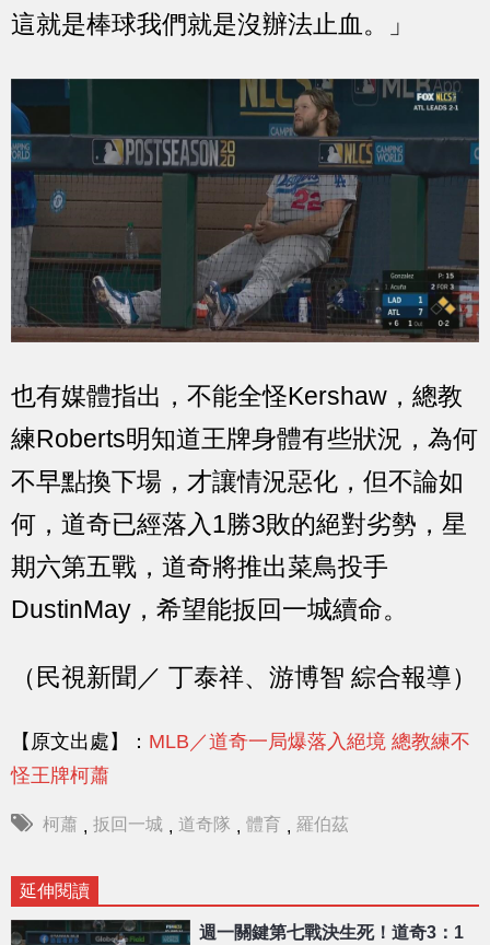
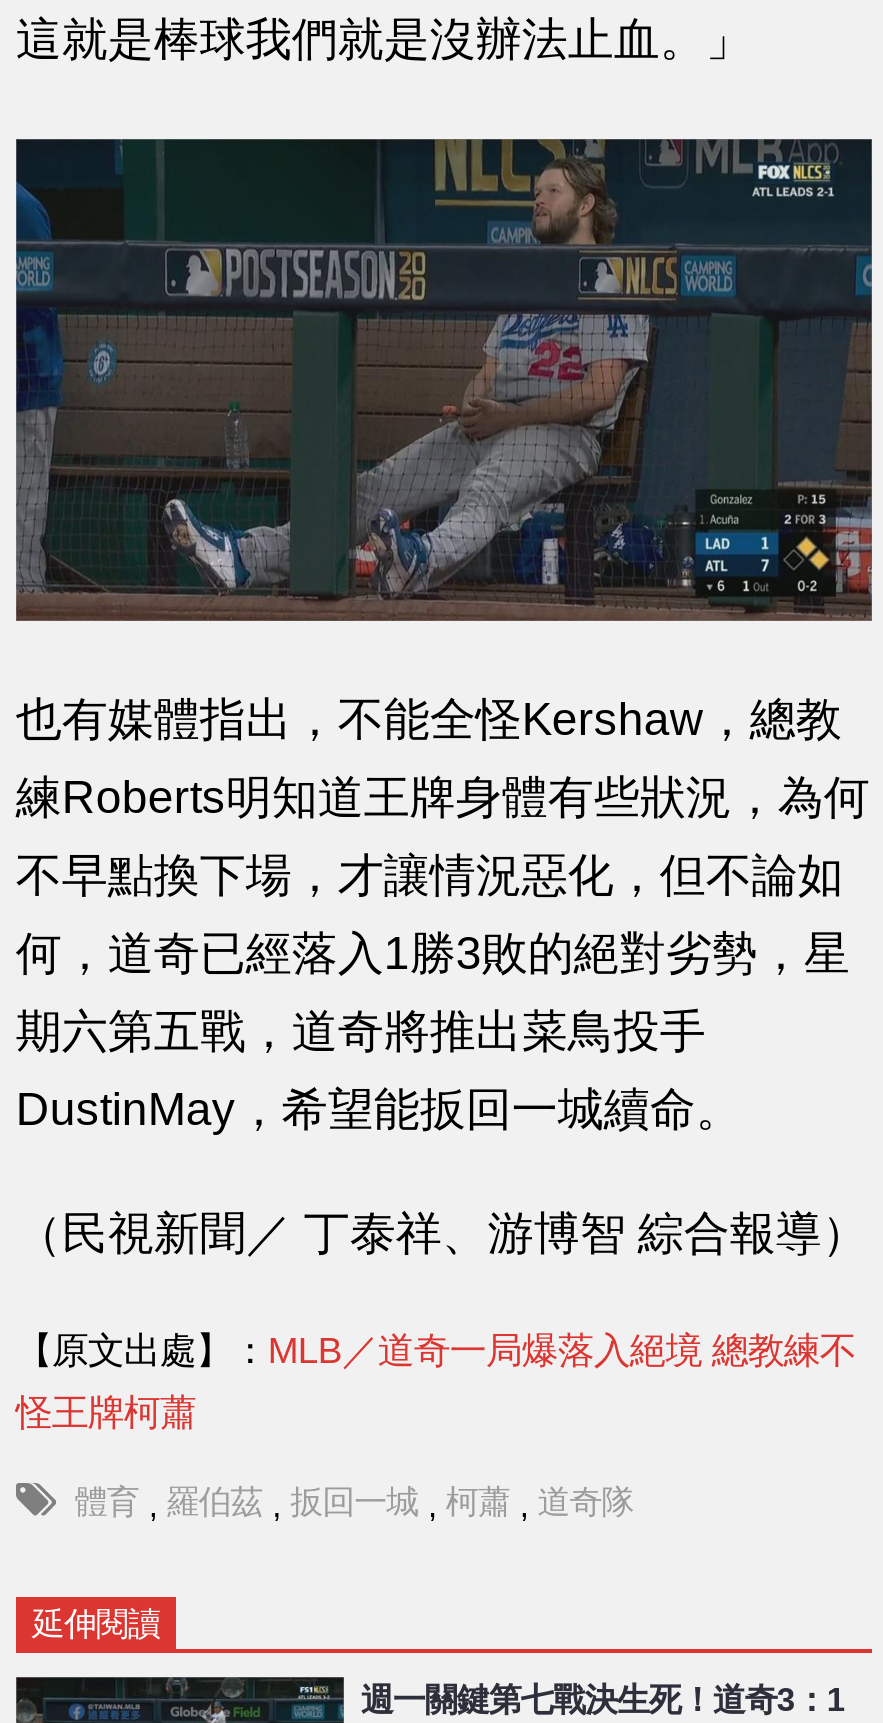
[43,814,349,836] 柯蕭 , 扳回一城 , 道奇隊 , 體育 , 羅伯茲 -> [75,1483,634,1524] 體育 , 羅伯茲 , 扳回一城 , 柯蕭 , 道奇隊

